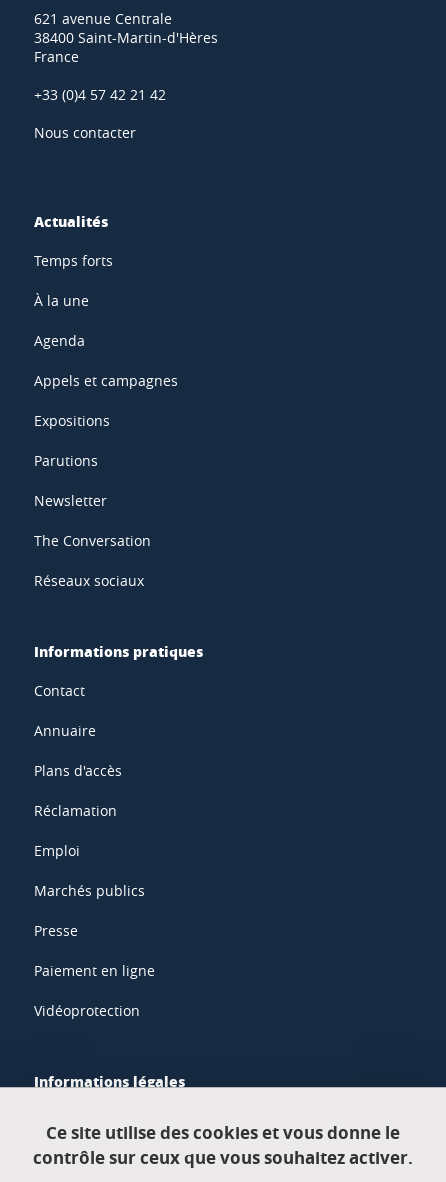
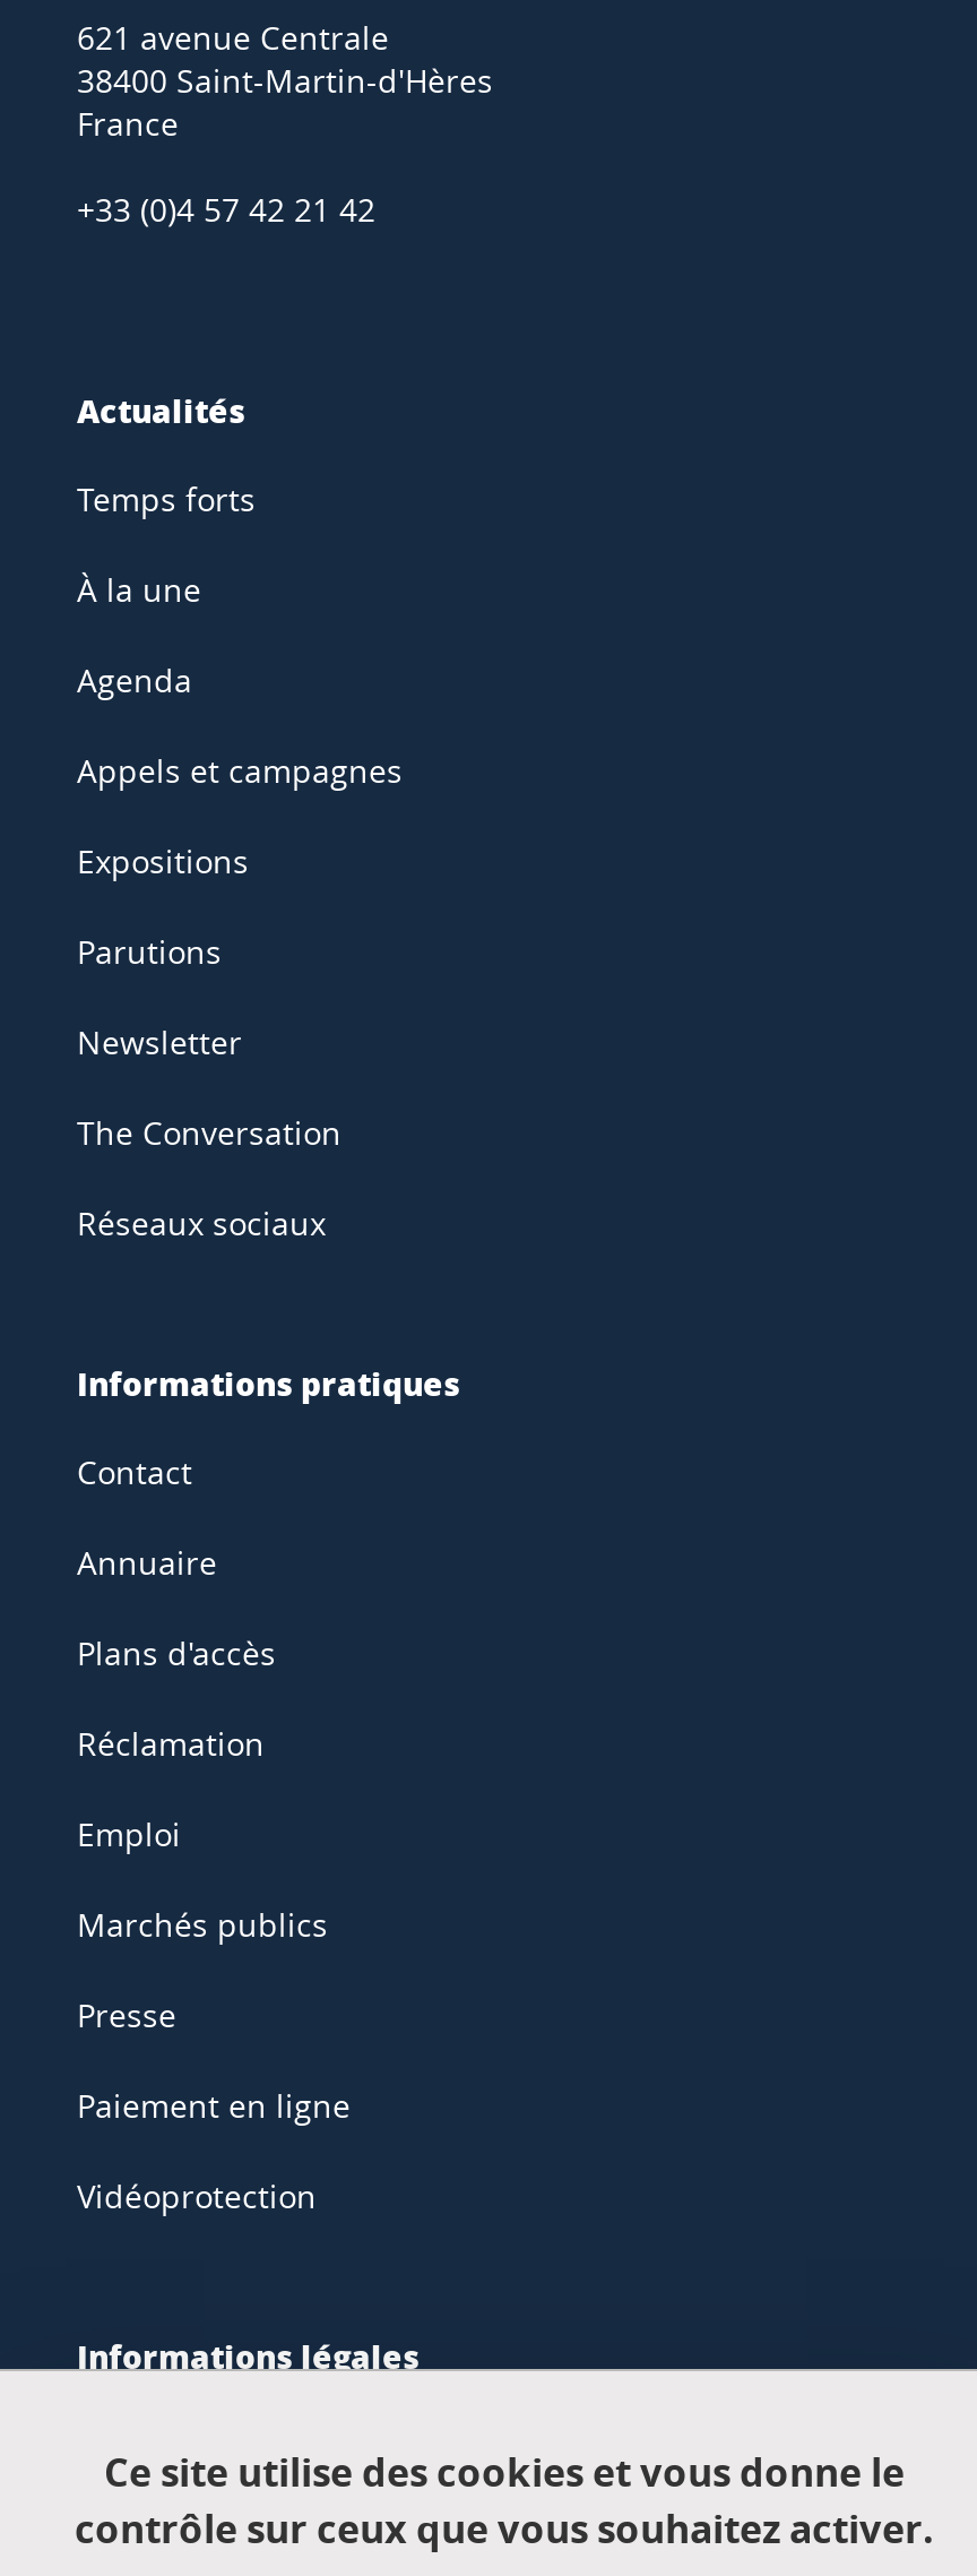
[34,123,136,142] Nous contacter -> none

